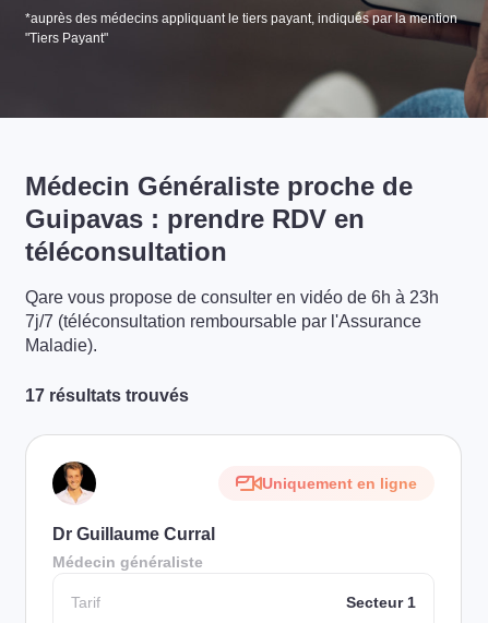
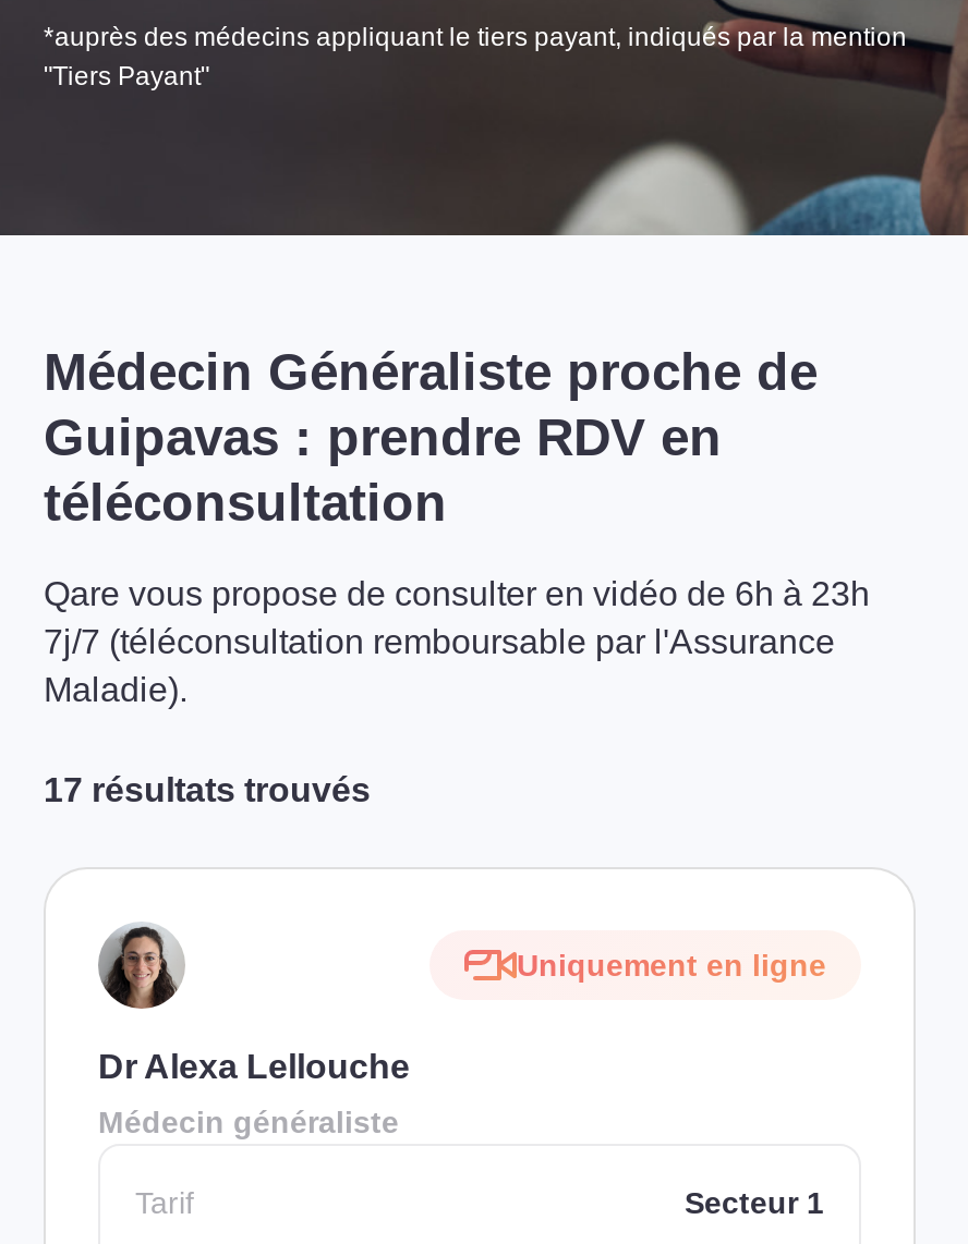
[52,460,215,543] [image] | Dr Guillaume Curral -> [98,922,410,1085] [image] | Dr Alexa Lellouche

